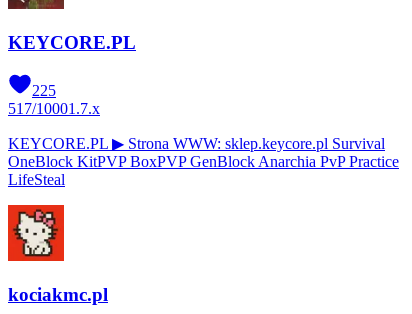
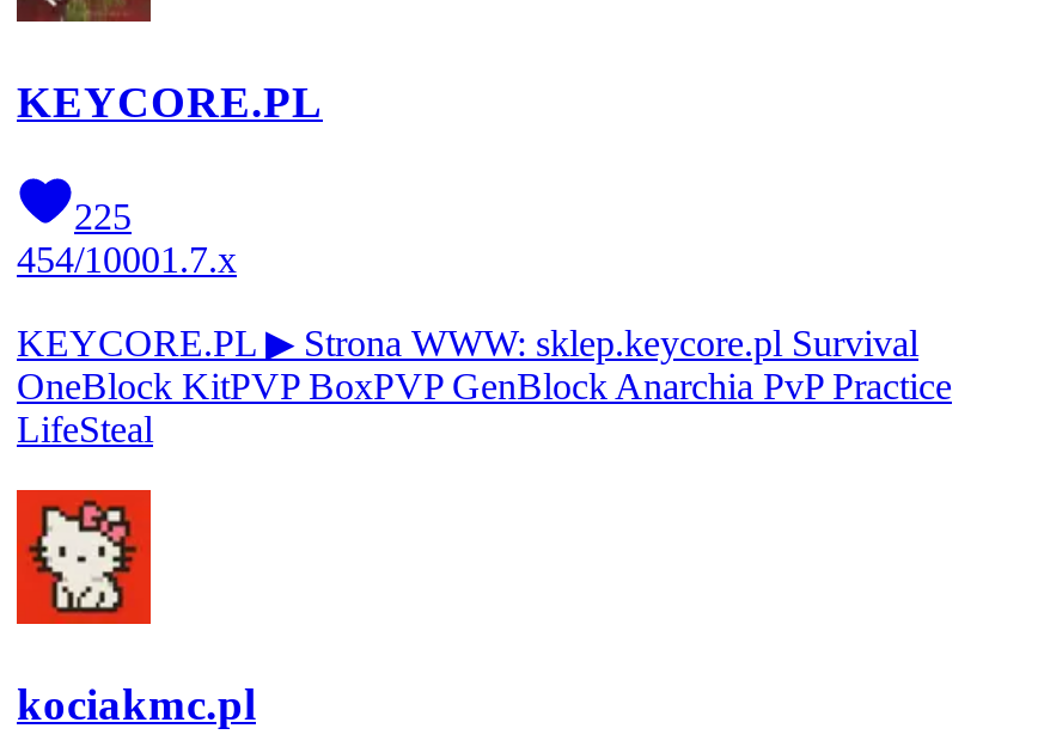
[8,100,100,117] 517/10001.7.x -> [17,240,237,281] 454/10001.7.x

